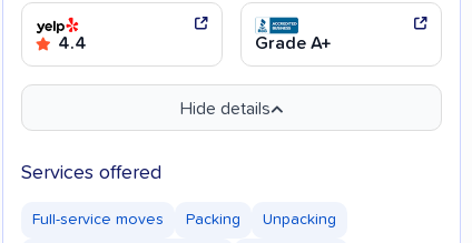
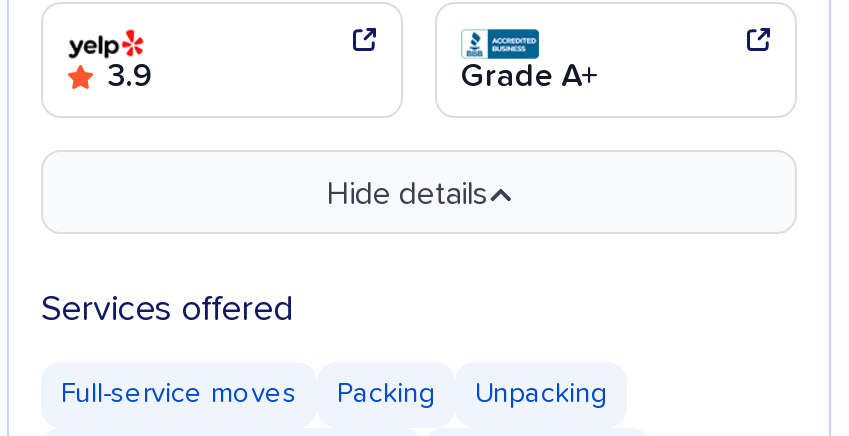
[53,34,87,52] 4.4 -> [99,59,153,91] 3.9

